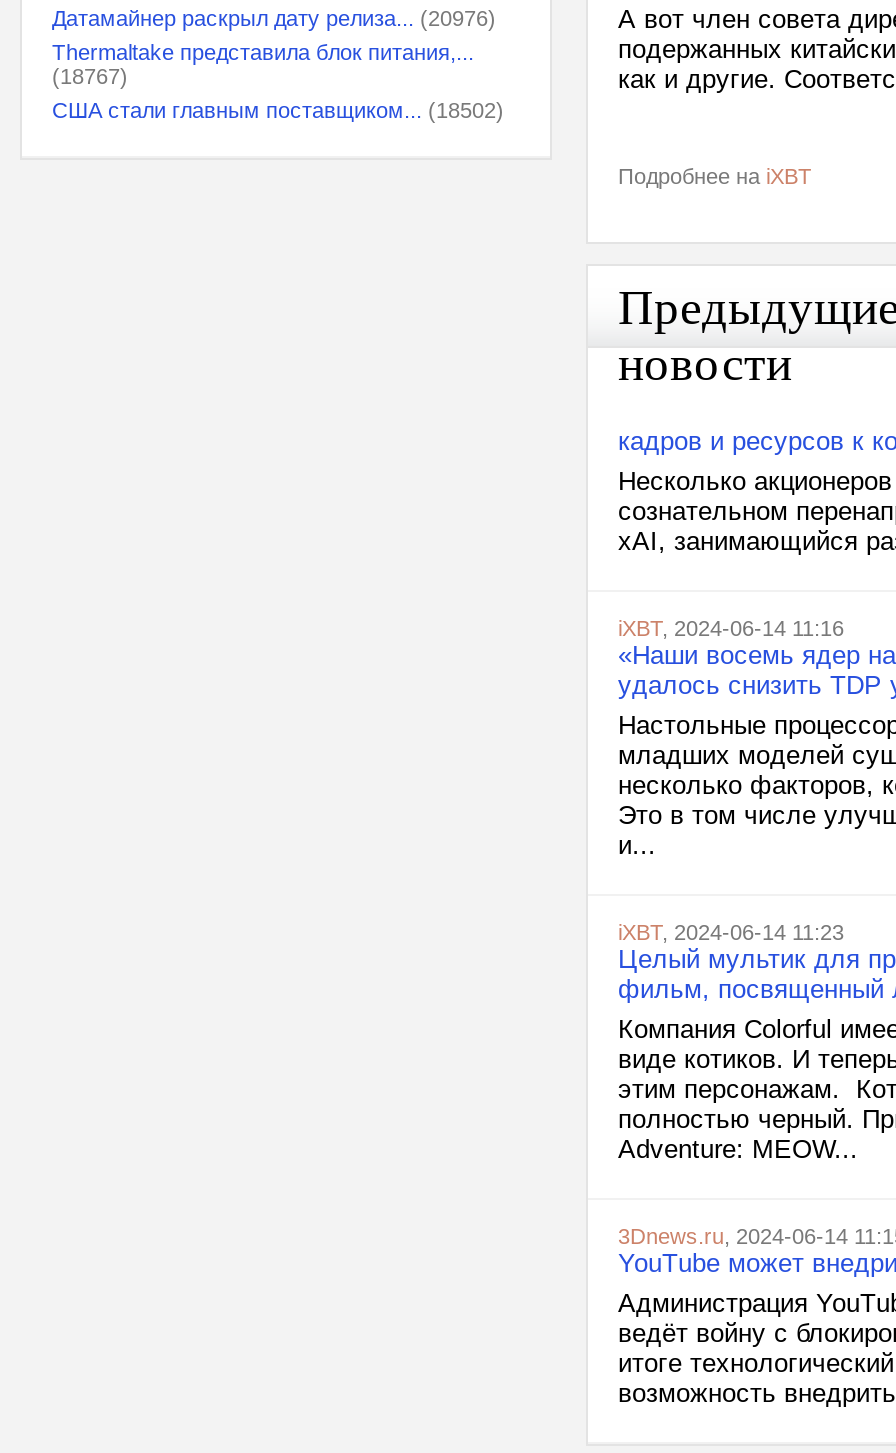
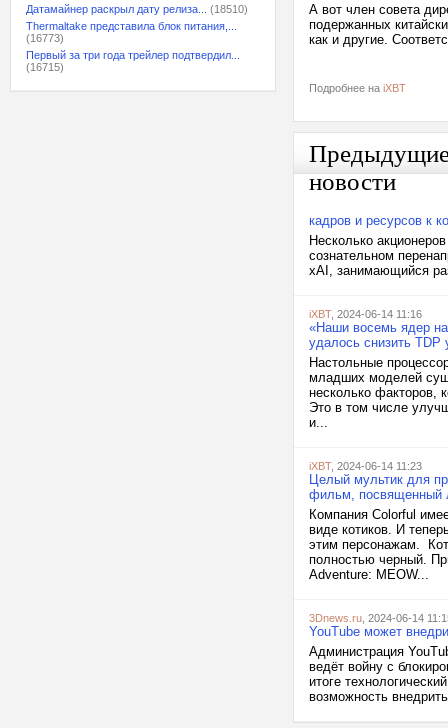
[52,6,496,30] Датамайнер раскрыл дату релиза... (20976) -> [26,3,248,15] Датамайнер раскрыл дату релиза... (18510)
[52,64,504,122] (18767) | США стали главным поставщиком... (18502) -> [26,32,240,73] (16773) | Первый за три года трейлер подтвердил... | (16715)

